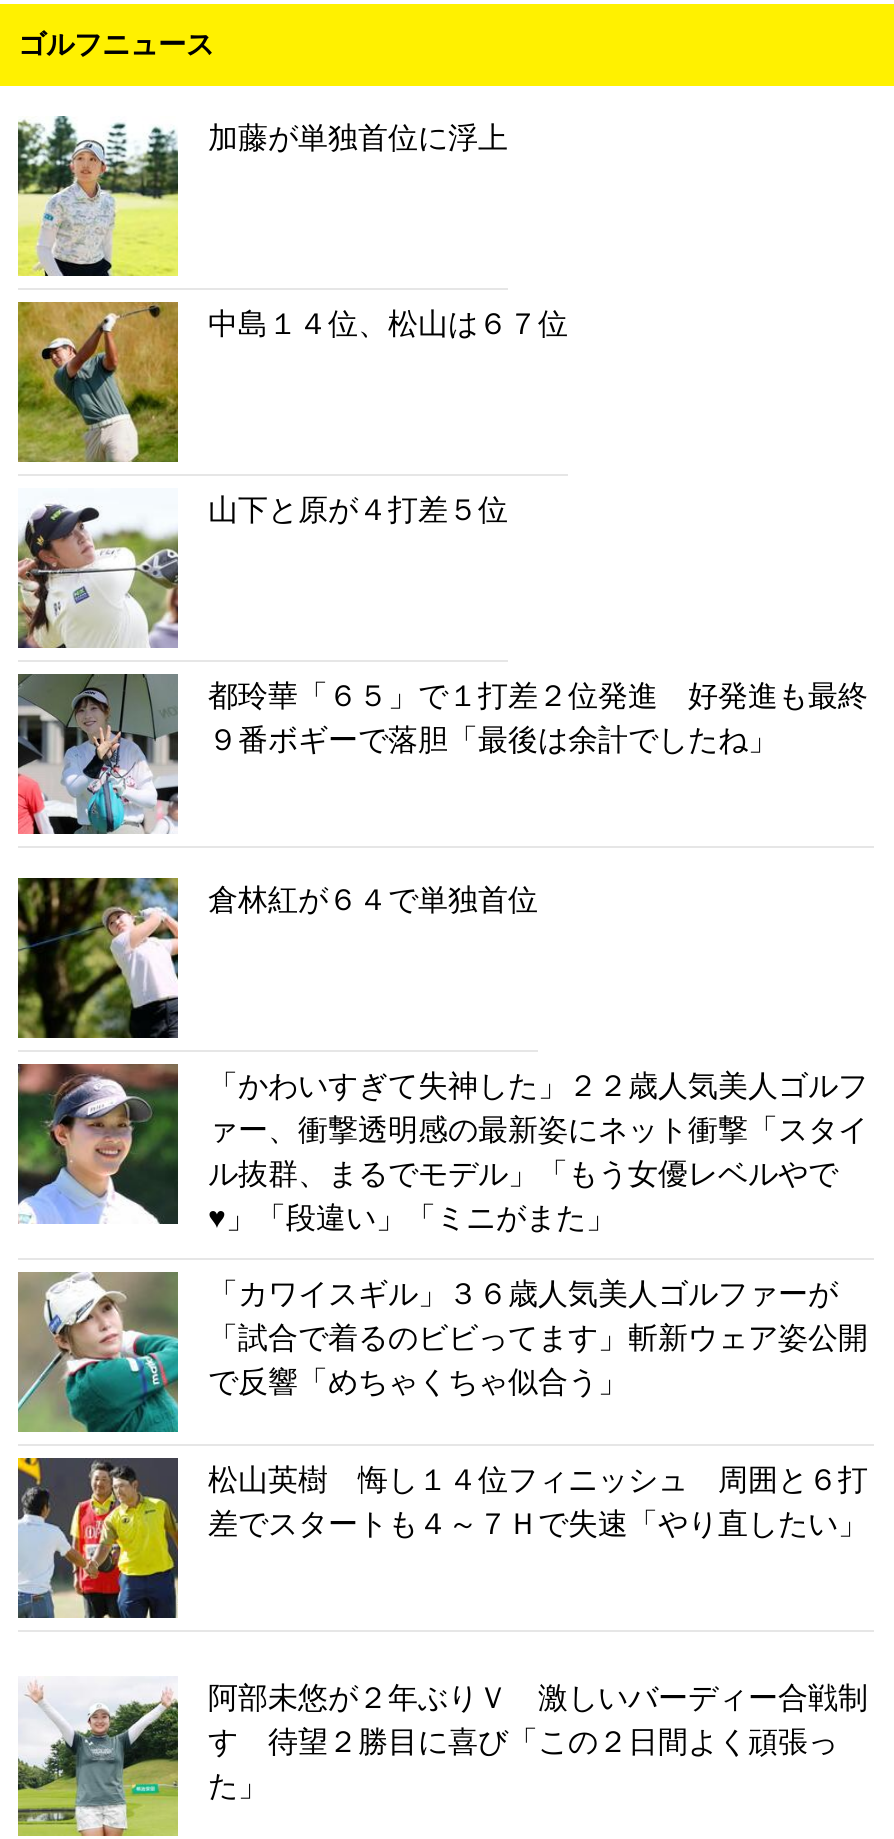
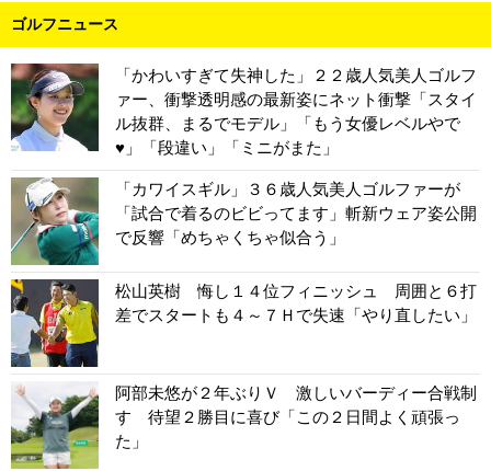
[16,114,508,278] [image] | 加藤が単独首位に浮上 -> none
[16,300,568,464] [image] | 中島１４位、松山は６７位 -> none
[18,492,508,650] [image] | 山下と原が４打差５位 -> none
[16,672,868,836] [image] | 都玲華「６５」で１打差２位発進 好発進も最終 | ９番ボギーで落胆「最後は余計でしたね」 -> none
[16,876,538,1040] [image] | 倉林紅が６４で単独首位 -> none

